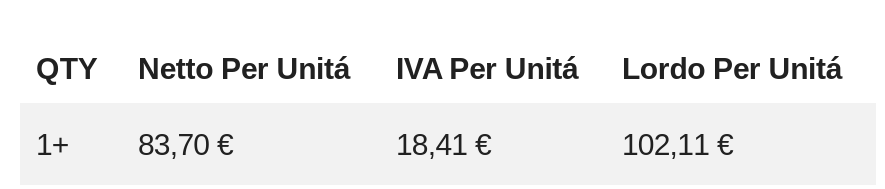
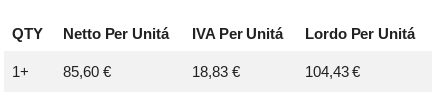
[138,127,233,161] 83,70 € -> [63,63,110,80] 85,60 €
[396,127,491,161] 18,41 € -> [192,63,239,80] 18,83 €
[622,127,733,161] 102,11 € -> [305,63,360,80] 104,43 €

